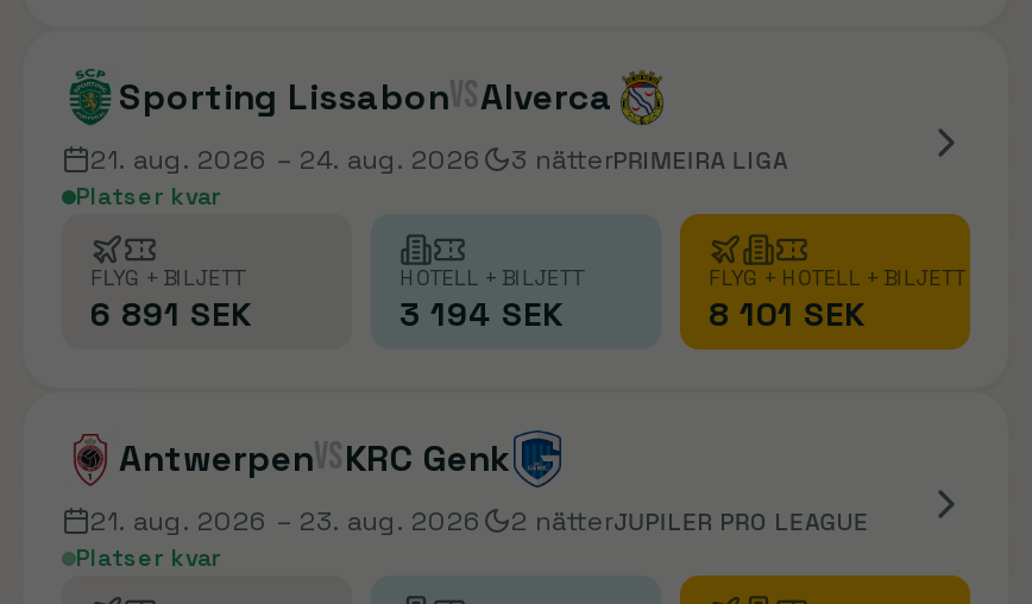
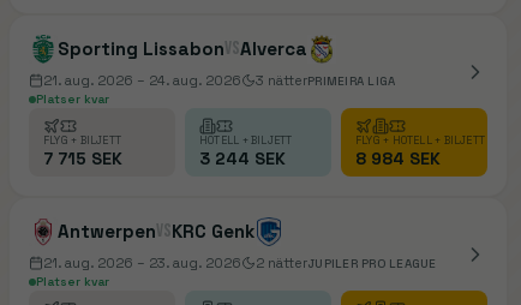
[90,292,252,335] 6 891 SEK -> [43,148,122,169] 7 715 SEK
[399,292,564,335] 3 194 SEK -> [199,148,286,169] 3 244 SEK
[709,292,866,335] 8 101 SEK -> [355,148,441,169] 8 984 SEK

